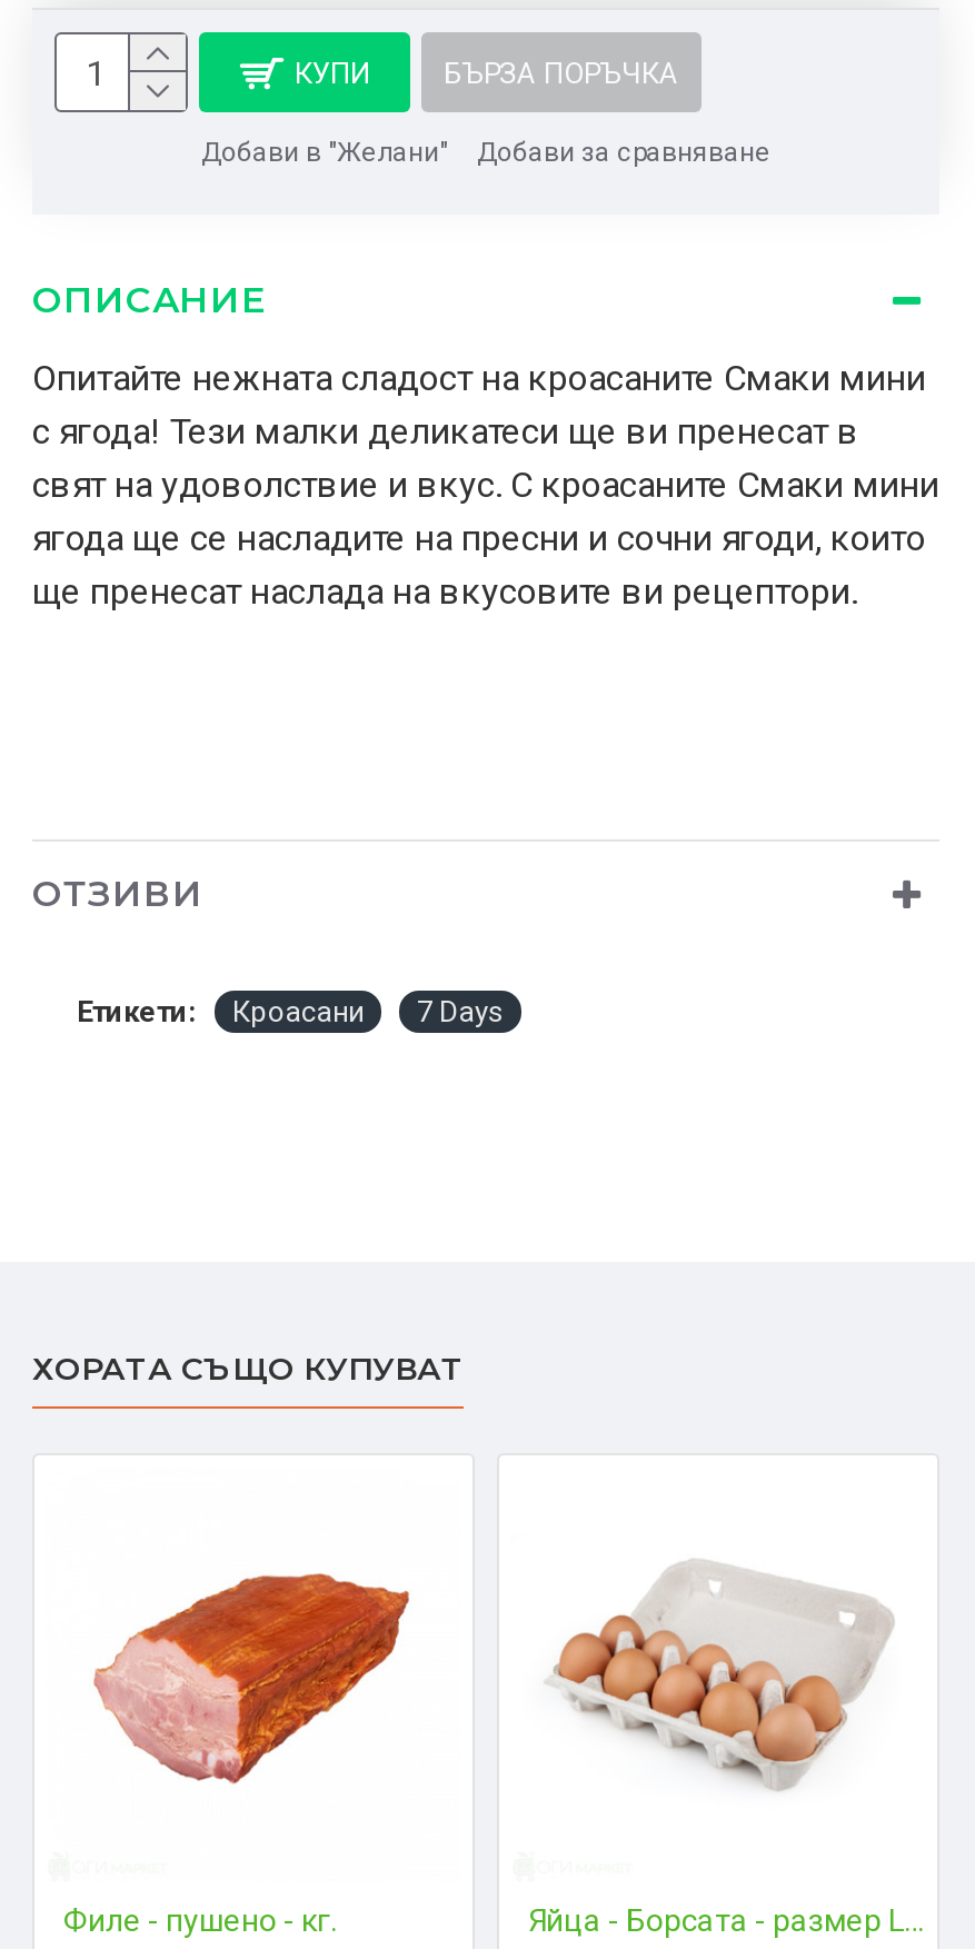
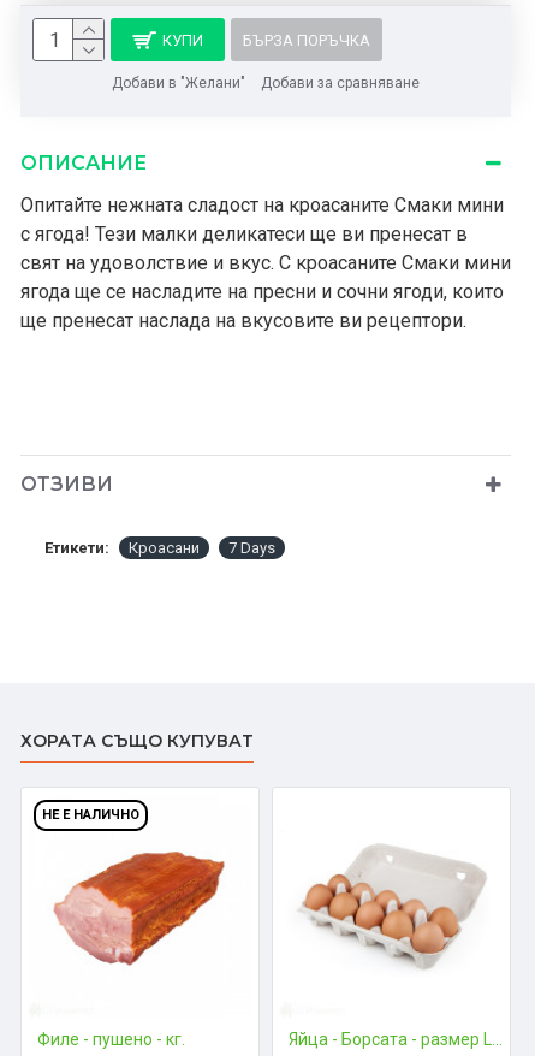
none -> [42,807,139,823] НЕ Е НАЛИЧНО

